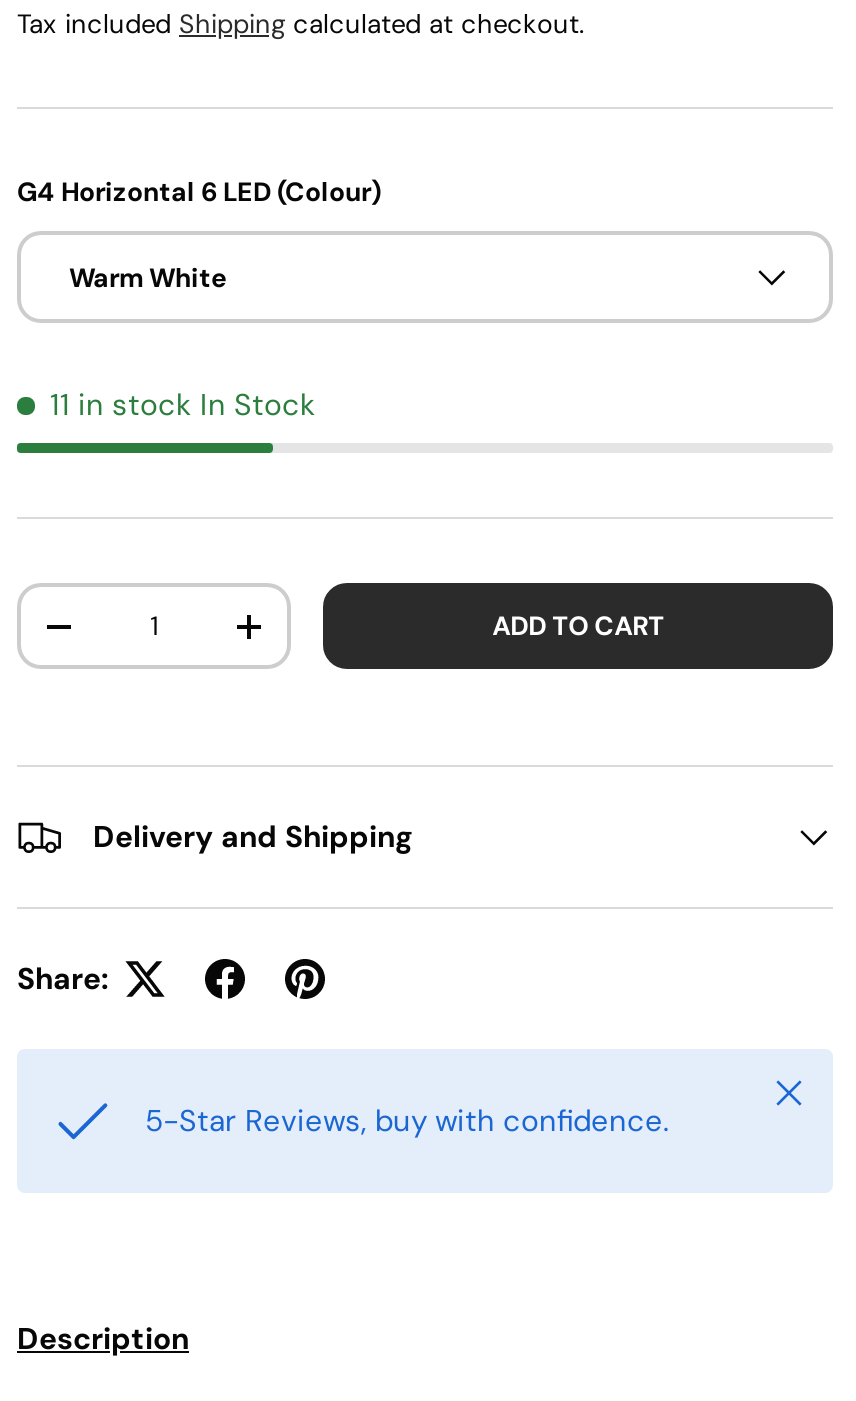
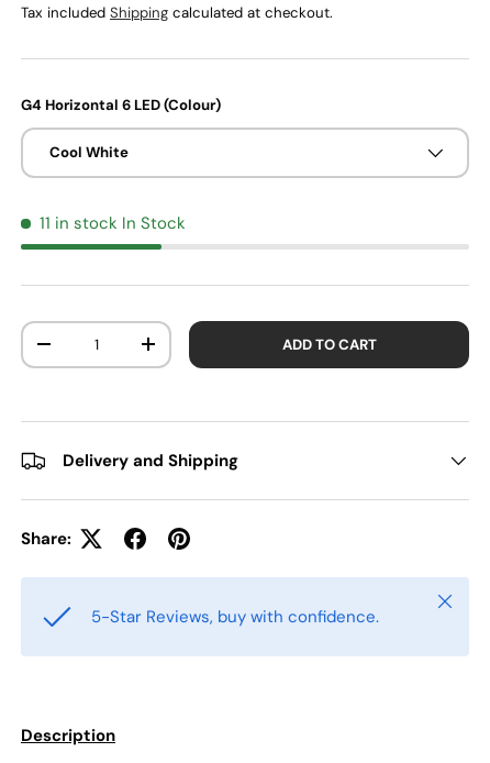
[69,261,227,295] Warm White -> [49,143,129,162] Cool White

